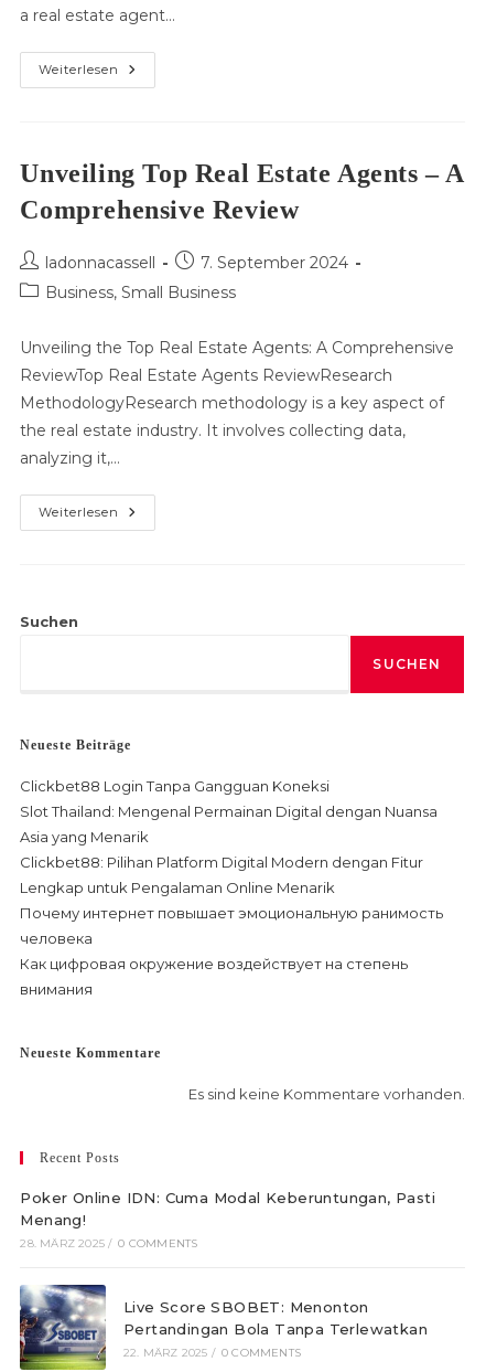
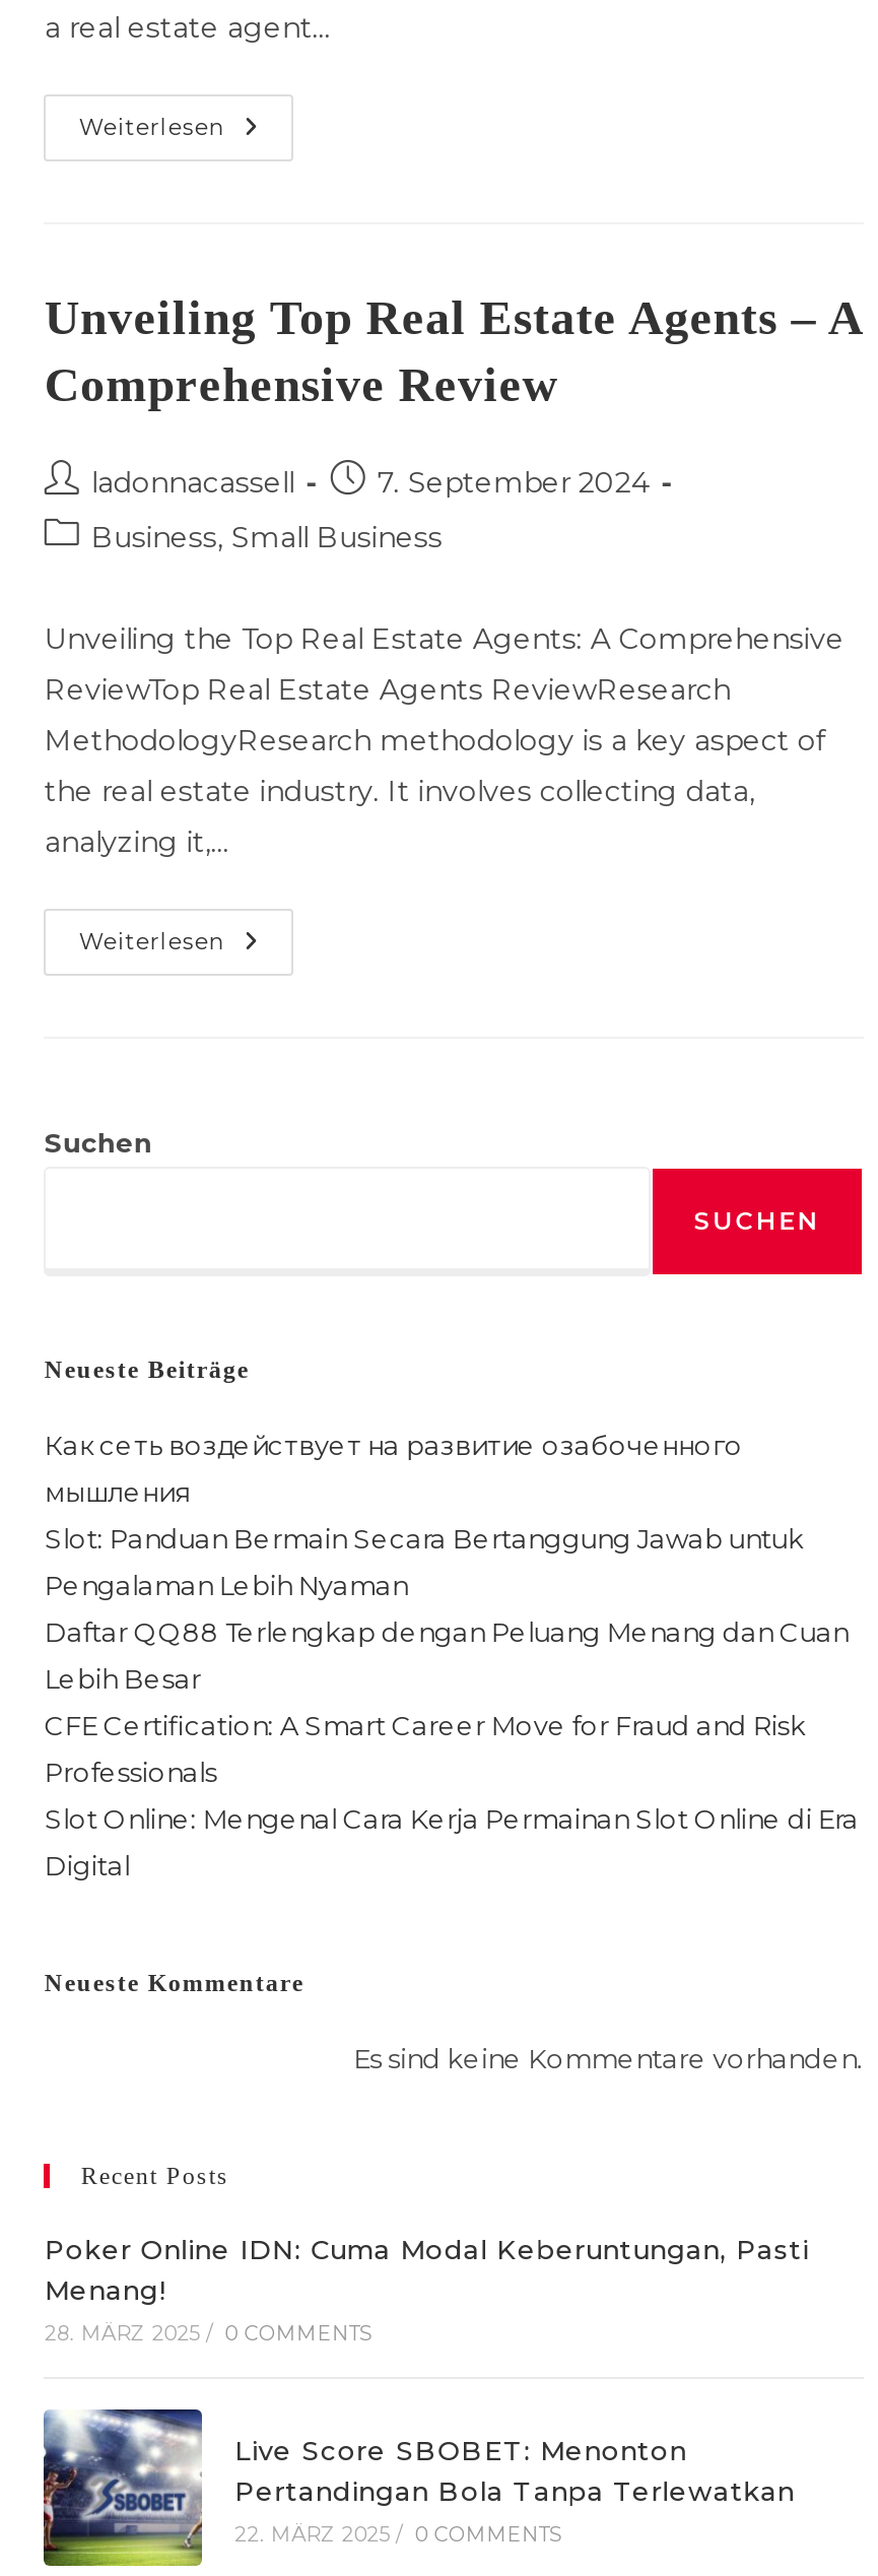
[20,777,443,998] Clickbet88 Login Tanpa Gangguan Koneksi | Slot Thailand: Mengenal Permainan Digital dengan Nuansa | Asia yang Menarik | Clickbet88: Pilihan Platform Digital Modern dengan Fitur | Lengkap untuk Pengalaman Online Menarik | Почему интернет повышает эмоциональную ранимость | человека | Как цифровая окружение воздействует на степень | внимания -> [44,1429,859,1881] Как сеть воздействует на развитие озабоченного | мышления | Slot: Panduan Bermain Secara Bertanggung Jawab untuk | Pengalaman Lebih Nyaman | Daftar QQ88 Terlengkap dengan Peluang Menang dan Cuan | Lebih Besar | CFE Certification: A Smart Career Move for Fraud and Risk | Professionals | Slot Online: Mengenal Cara Kerja Permainan Slot Online di Era | Digital

